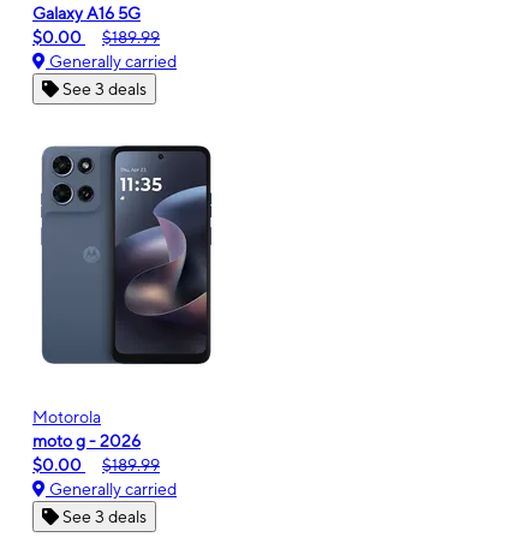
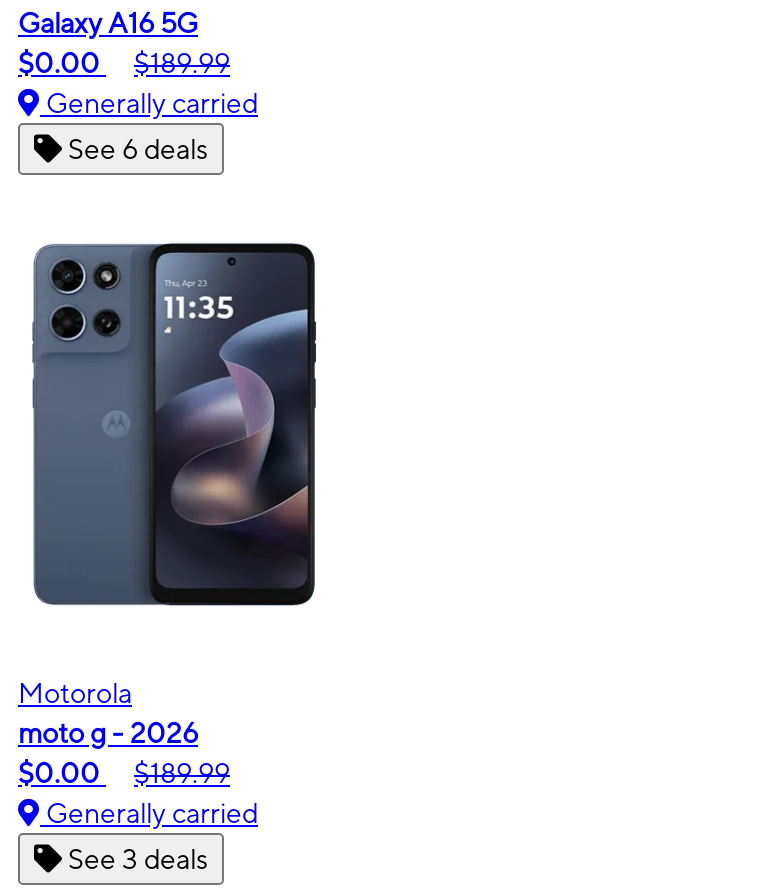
[62,79,147,99] See 3 deals -> [68,132,208,164] See 6 deals

